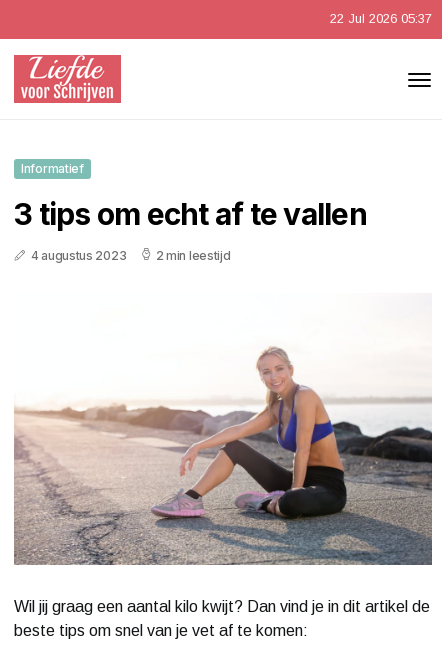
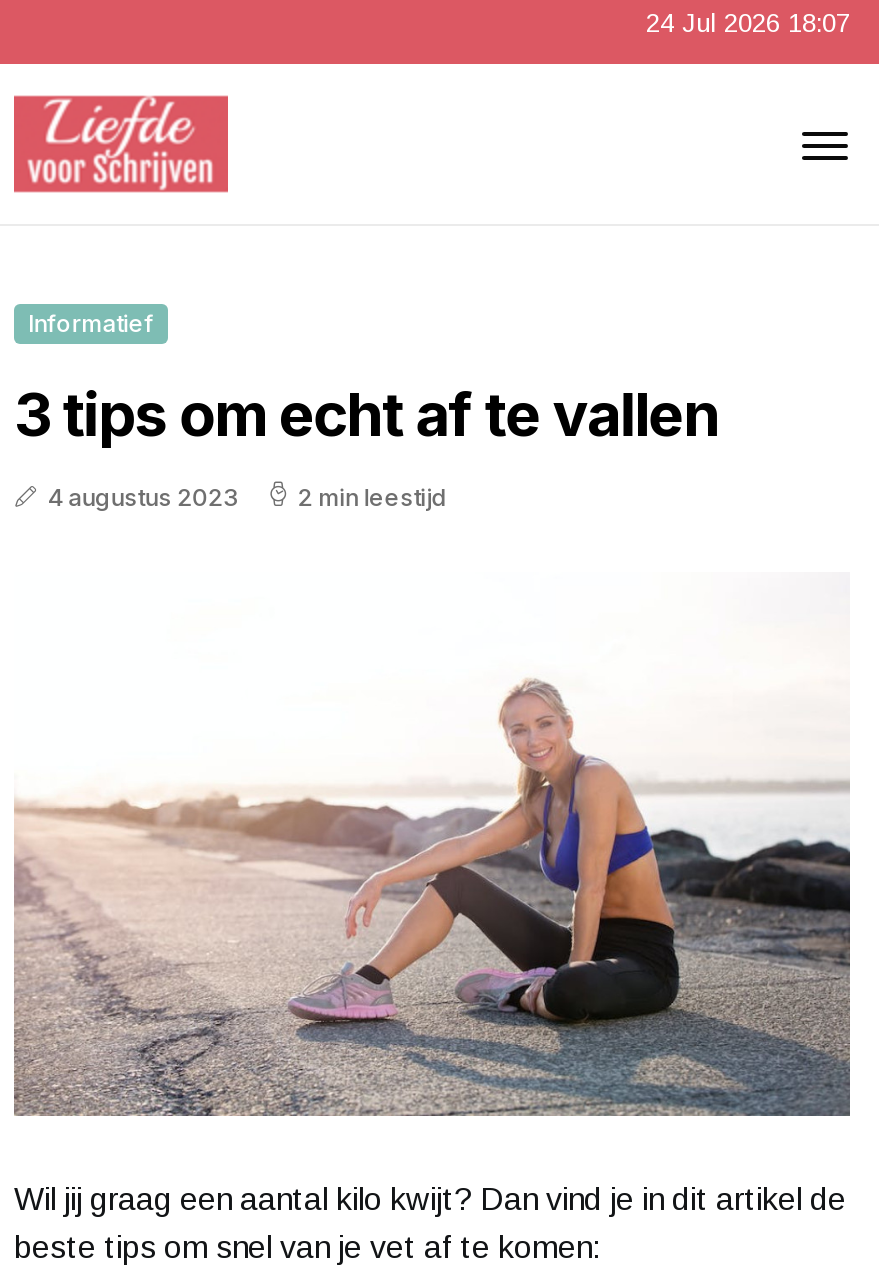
[330,11,432,26] 22 Jul 2026 05:37 -> [646,8,850,38] 24 Jul 2026 18:07

